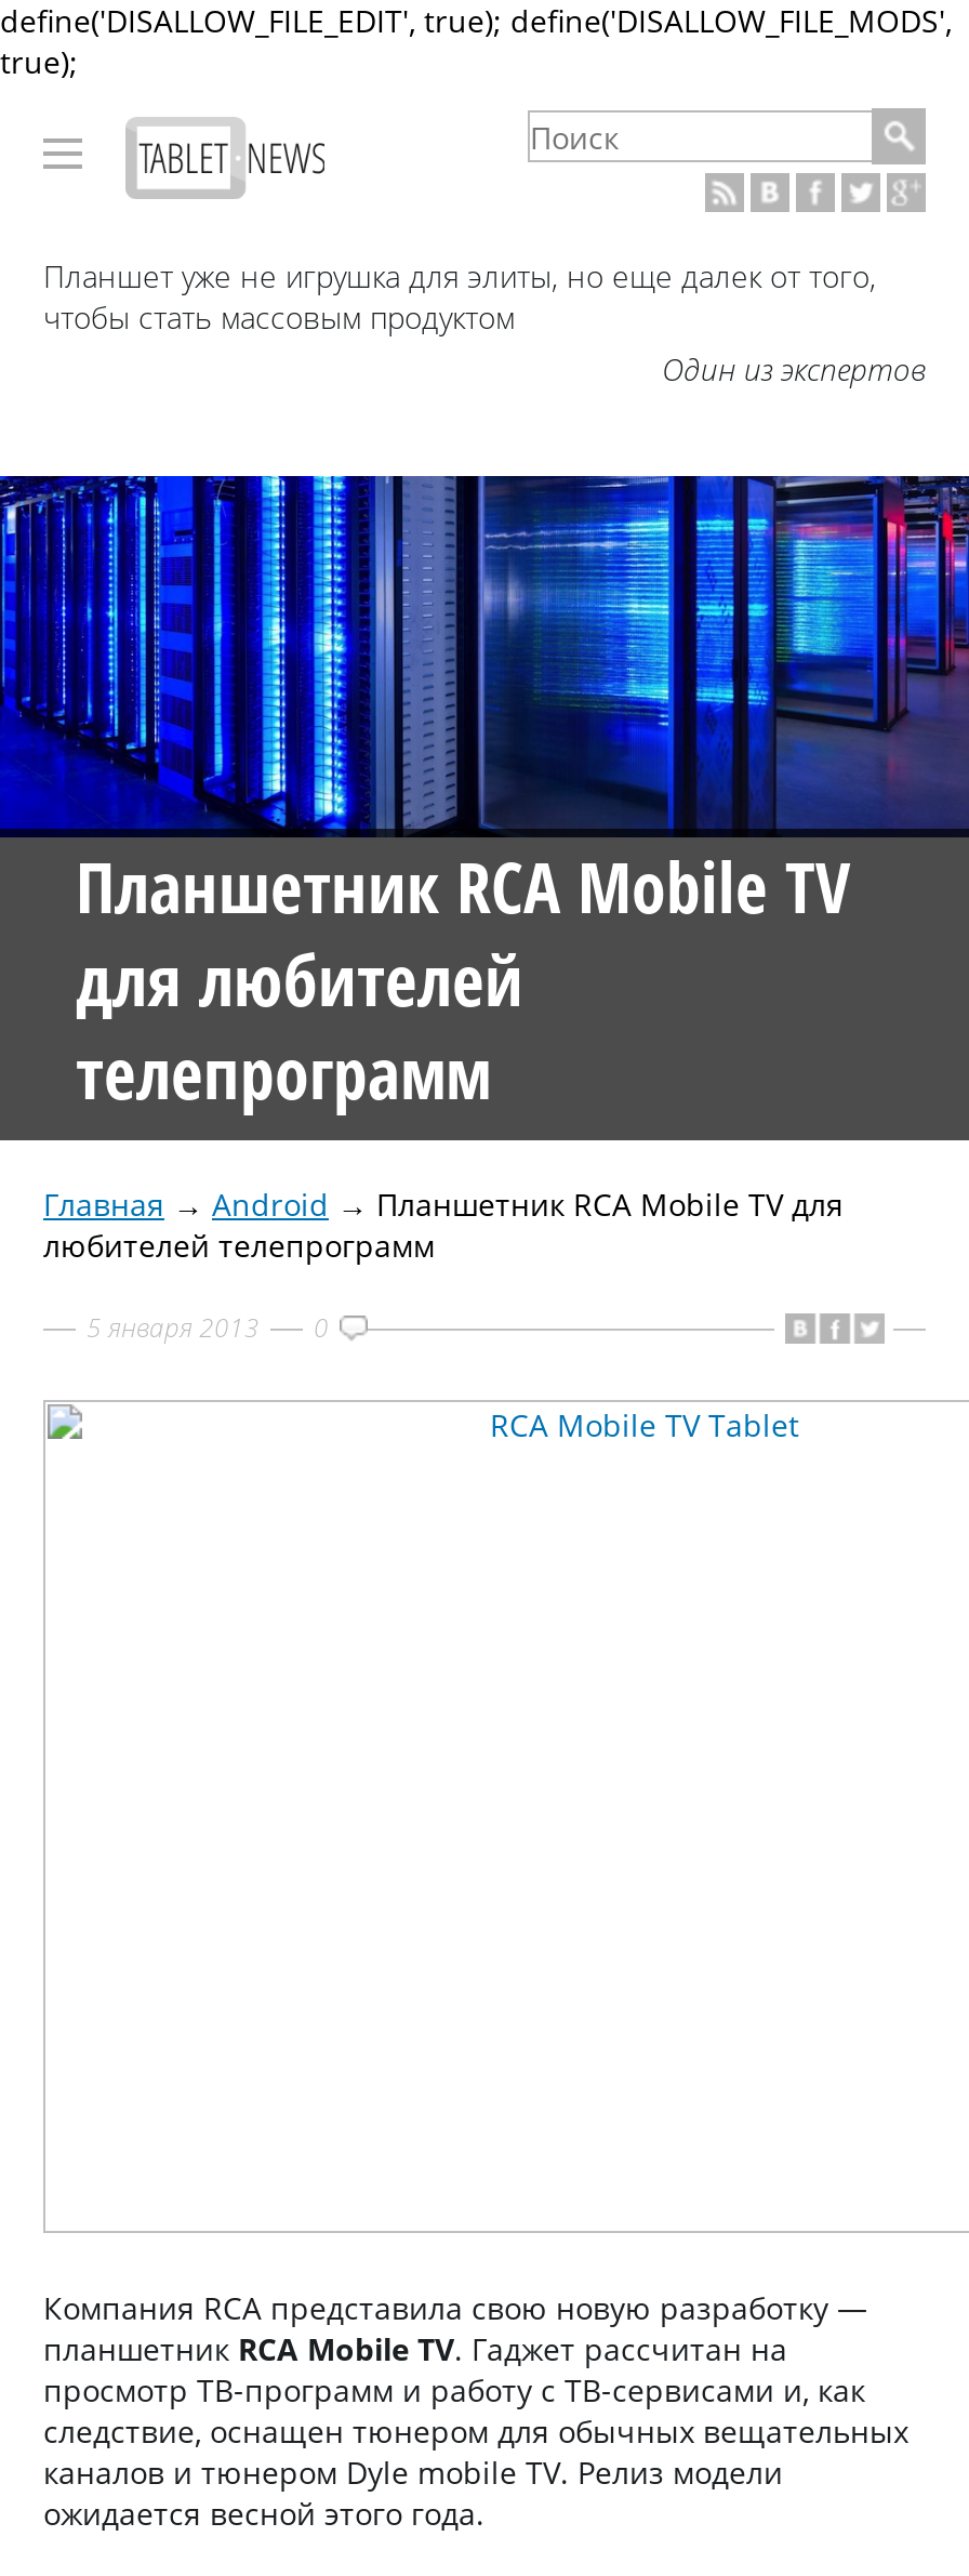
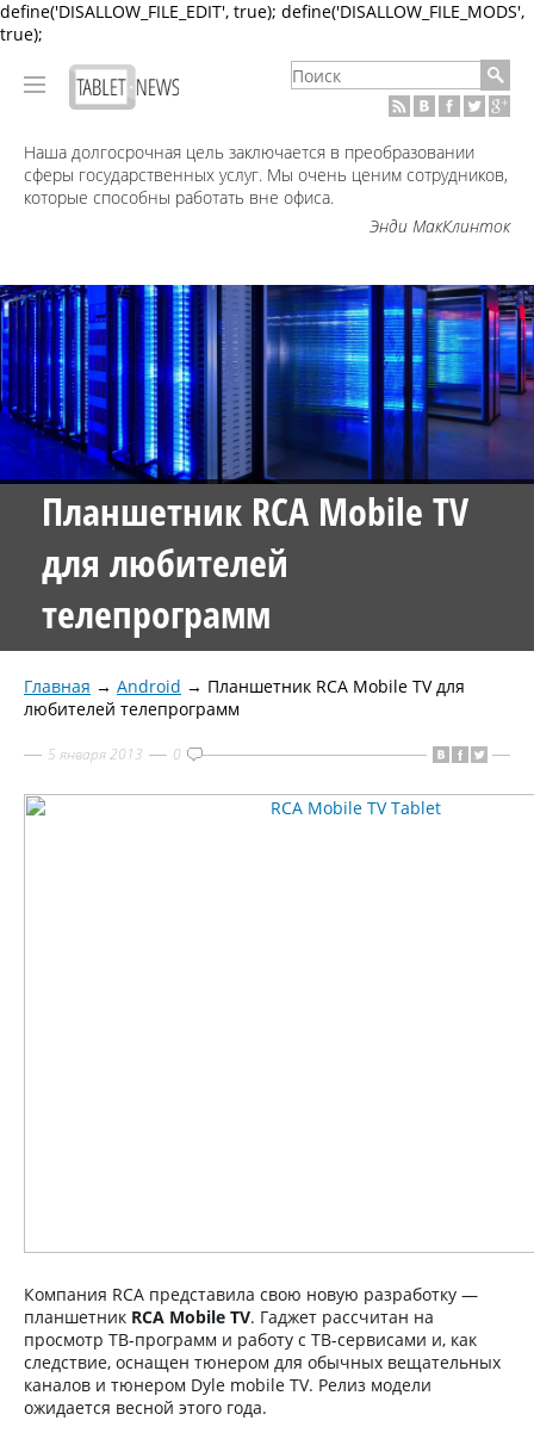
[43,255,926,389] Планшет уже не игрушка для элиты, но еще далек от того, | чтобы стать массовым продуктом | Один из экспертов -> [24,141,510,237] Наша долгосрочная цель заключается в преобразовании | сферы государственных услуг. Мы очень ценим сотрудников, | которые способны работать вне офиса. | Энди МакКлинток

